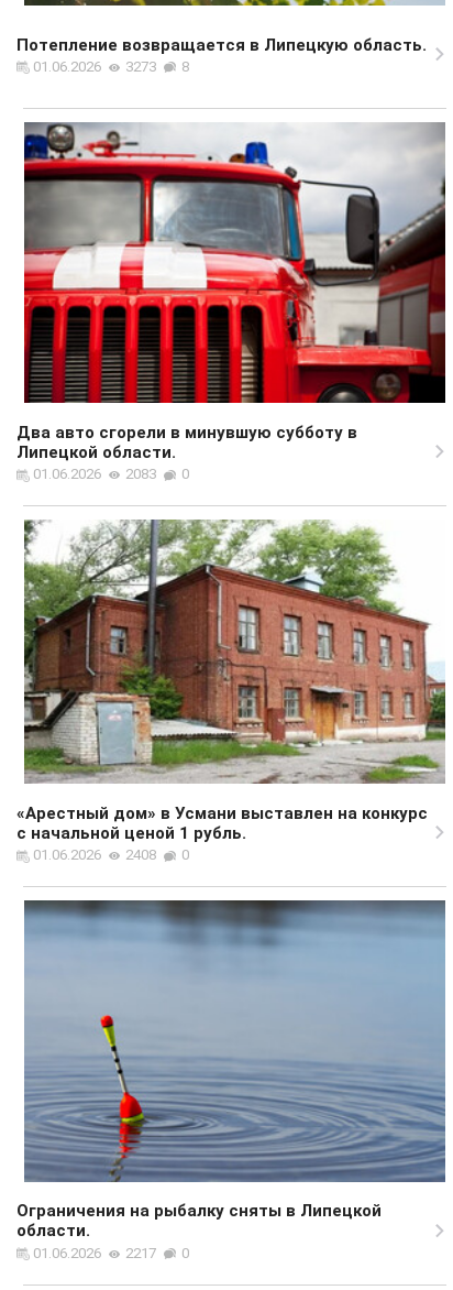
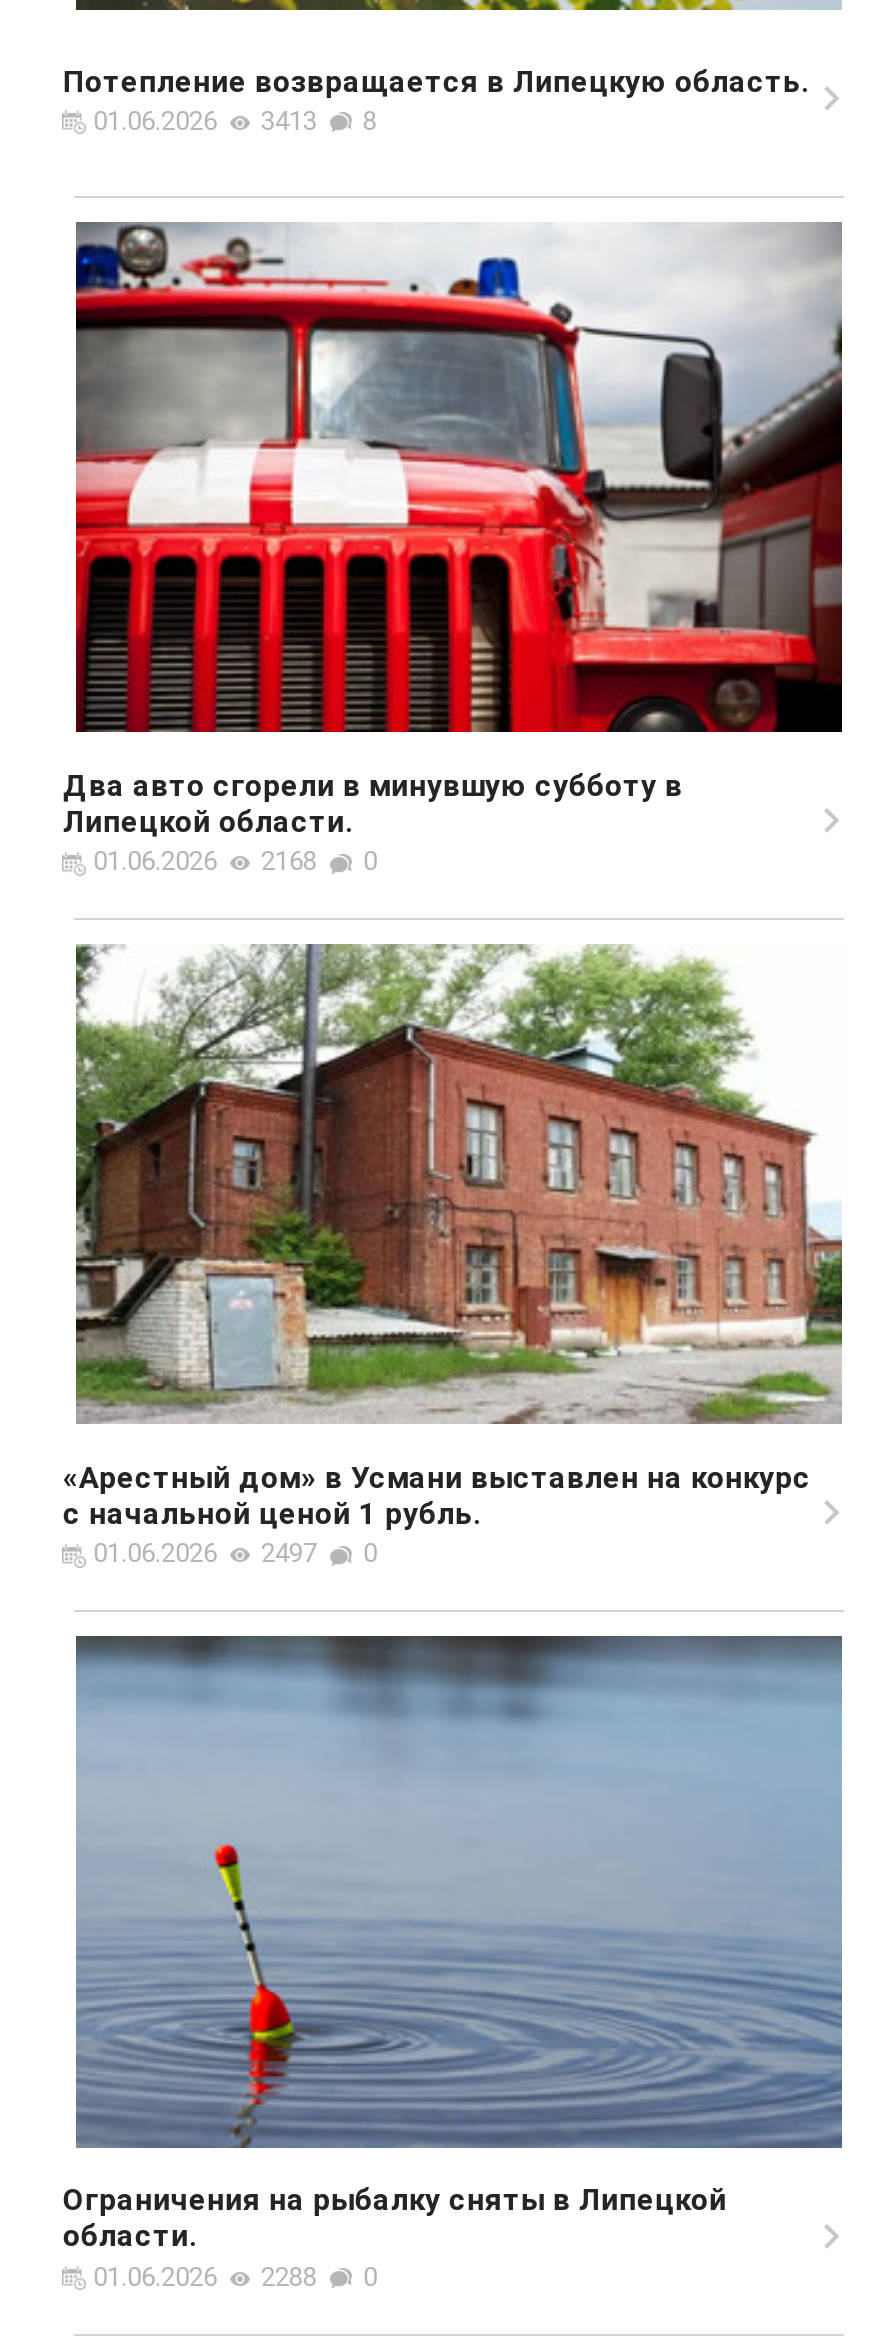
[33,58,190,75] 01.06.2026 3273 8 -> [93,106,377,136] 01.06.2026 3413 8
[33,466,190,482] 01.06.2026 2083 0 -> [93,846,377,876] 01.06.2026 2168 0
[33,847,190,863] 01.06.2026 2408 0 -> [93,1539,377,1569] 01.06.2026 2497 0
[33,1244,190,1261] 01.06.2026 2217 0 -> [93,2261,377,2291] 01.06.2026 2288 0

